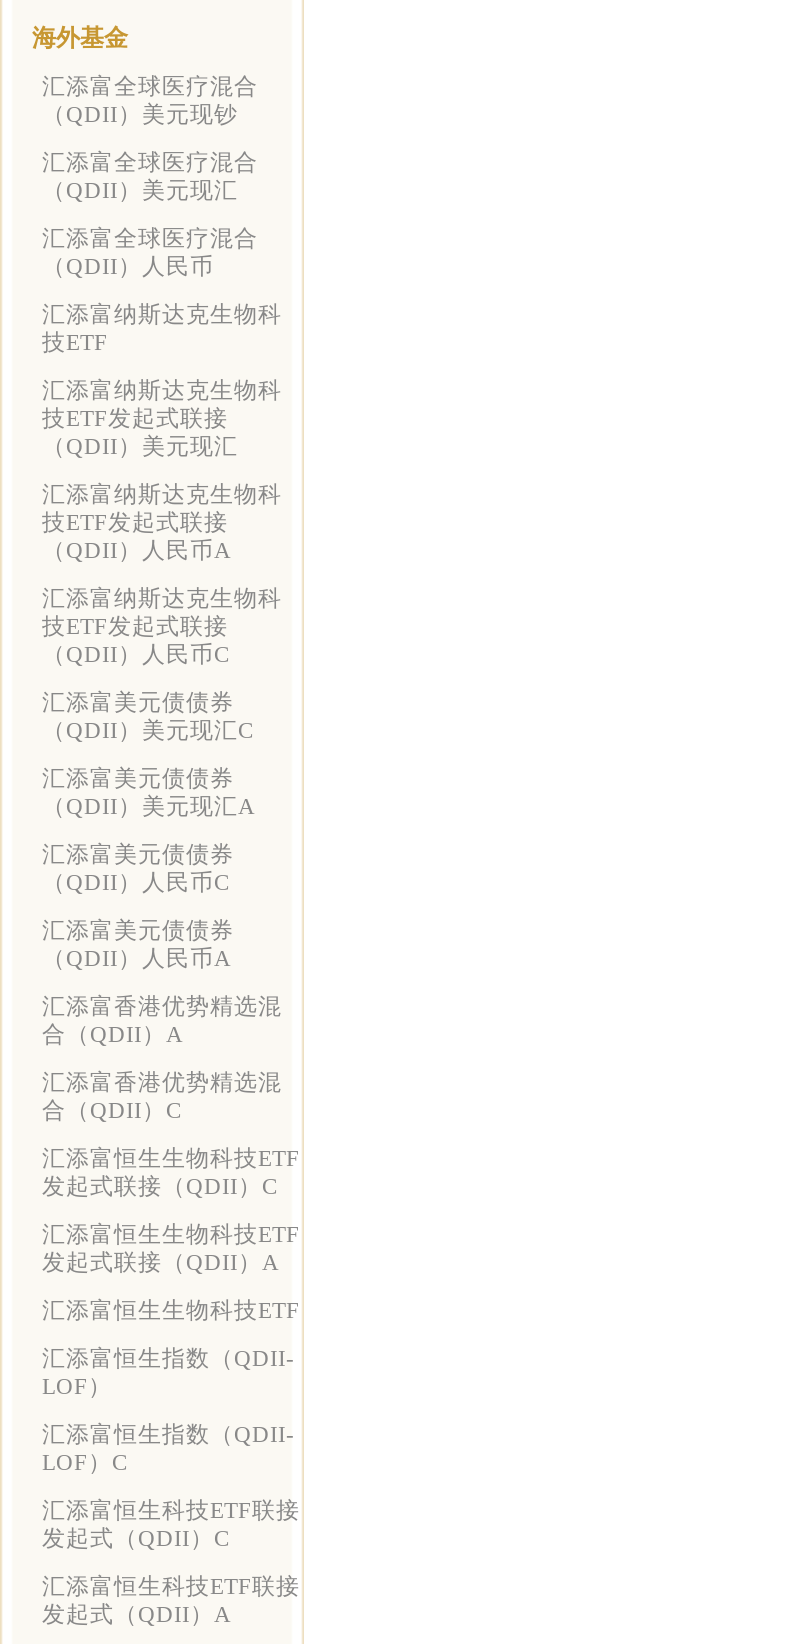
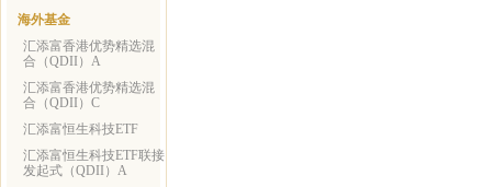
[42,74,282,970] 汇添富全球医疗混合 | （QDII）美元现钞 | 汇添富全球医疗混合 | （QDII）美元现汇 | 汇添富全球医疗混合 | （QDII）人民币 | 汇添富纳斯达克生物科 | 技ETF | 汇添富纳斯达克生物科 | 技ETF发起式联接 | （QDII）美元现汇 | 汇添富纳斯达克生物科 | 技ETF发起式联接 | （QDII）人民币A | 汇添富纳斯达克生物科 | 技ETF发起式联接 | （QDII）人民币C | 汇添富美元债债券 | （QDII）美元现汇C | 汇添富美元债债券 | （QDII）美元现汇A | 汇添富美元债债券 | （QDII）人民币C | 汇添富美元债债券 | （QDII）人民币A -> none
[42,1146,300,1550] 汇添富恒生生物科技ETF | 发起式联接（QDII）C | 汇添富恒生生物科技ETF | 发起式联接（QDII）A | 汇添富恒生生物科技ETF | 汇添富恒生指数（QDII- | LOF） | 汇添富恒生指数（QDII- | LOF）C | 汇添富恒生科技ETF联接 | 发起式（QDII）C -> [23,122,138,136] 汇添富恒生科技ETF

